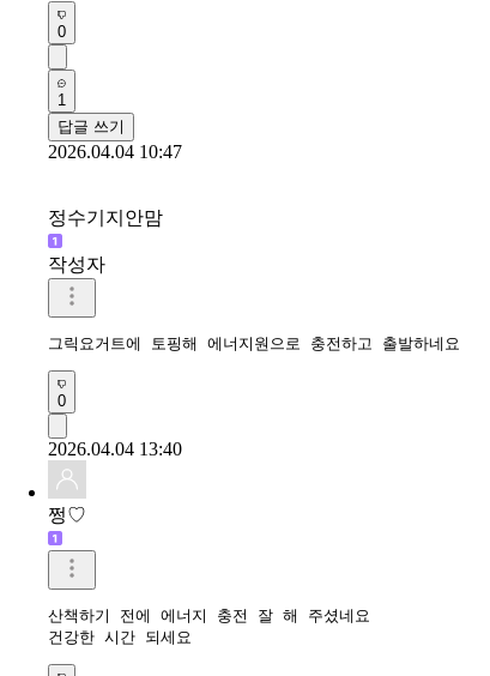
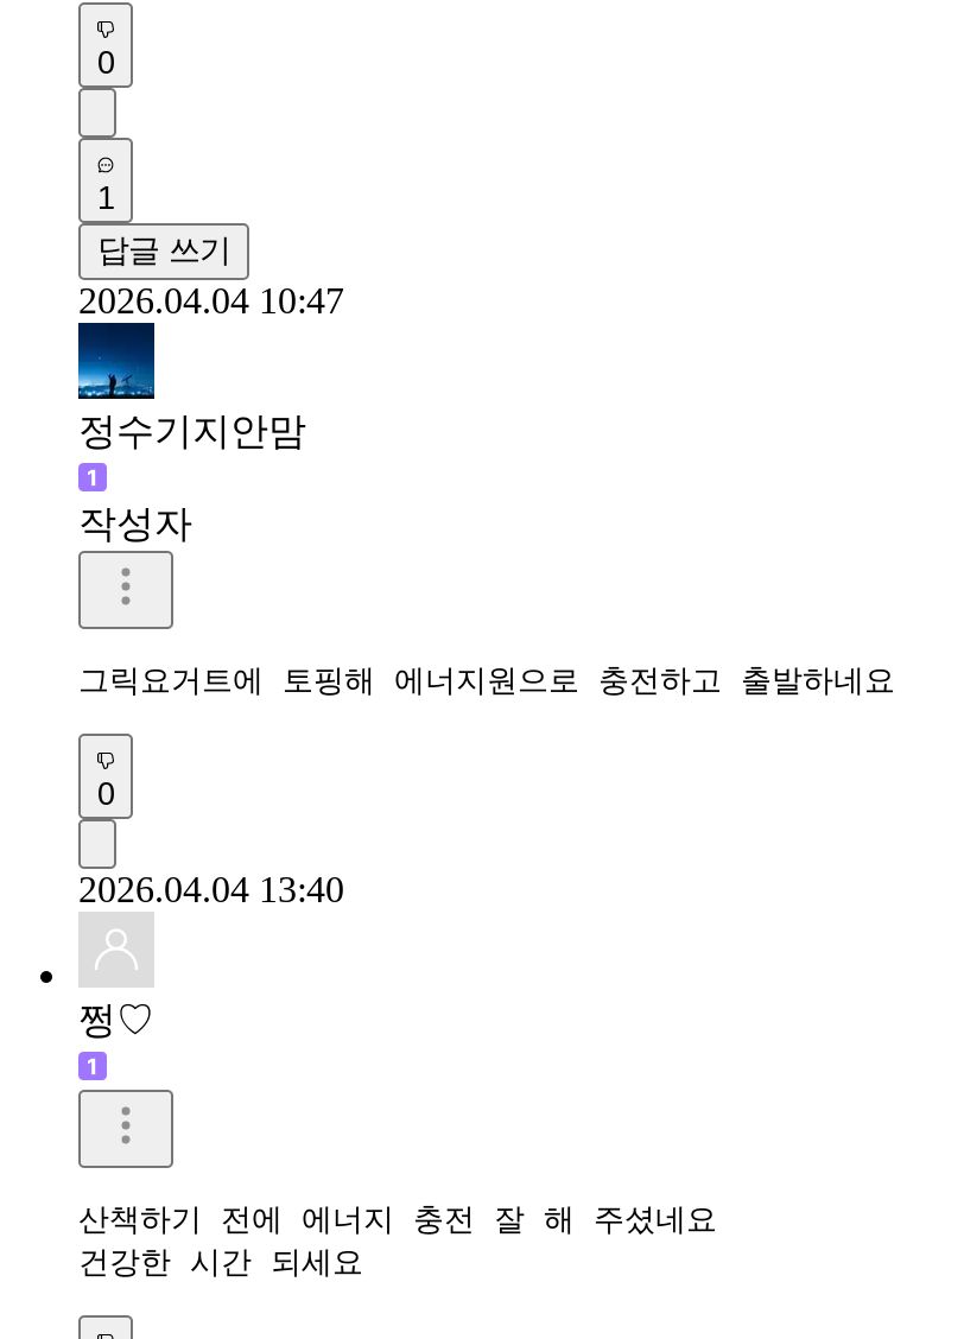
none -> [76,325,157,401] [image]

